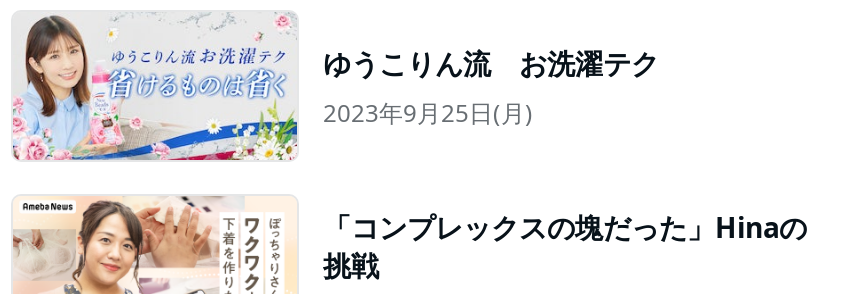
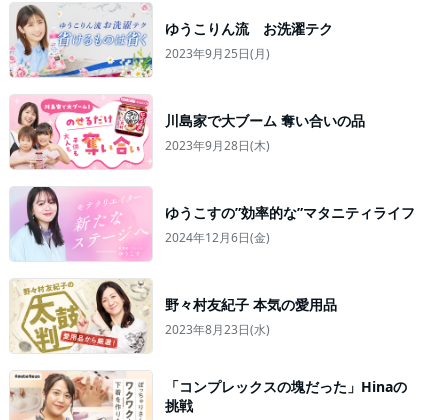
none -> [9,95,365,170] [image] | 川島家で大ブーム 奪い合いの品 | 2023年9月28日(木)
none -> [10,186,415,262] [image] | ゆうこすの”効率的な”マタニティライフ | 2024年12月6日(金)
none -> [13,280,337,354] [image] | 野々村友紀子 本気の愛用品 | 2023年8月23日(水)

